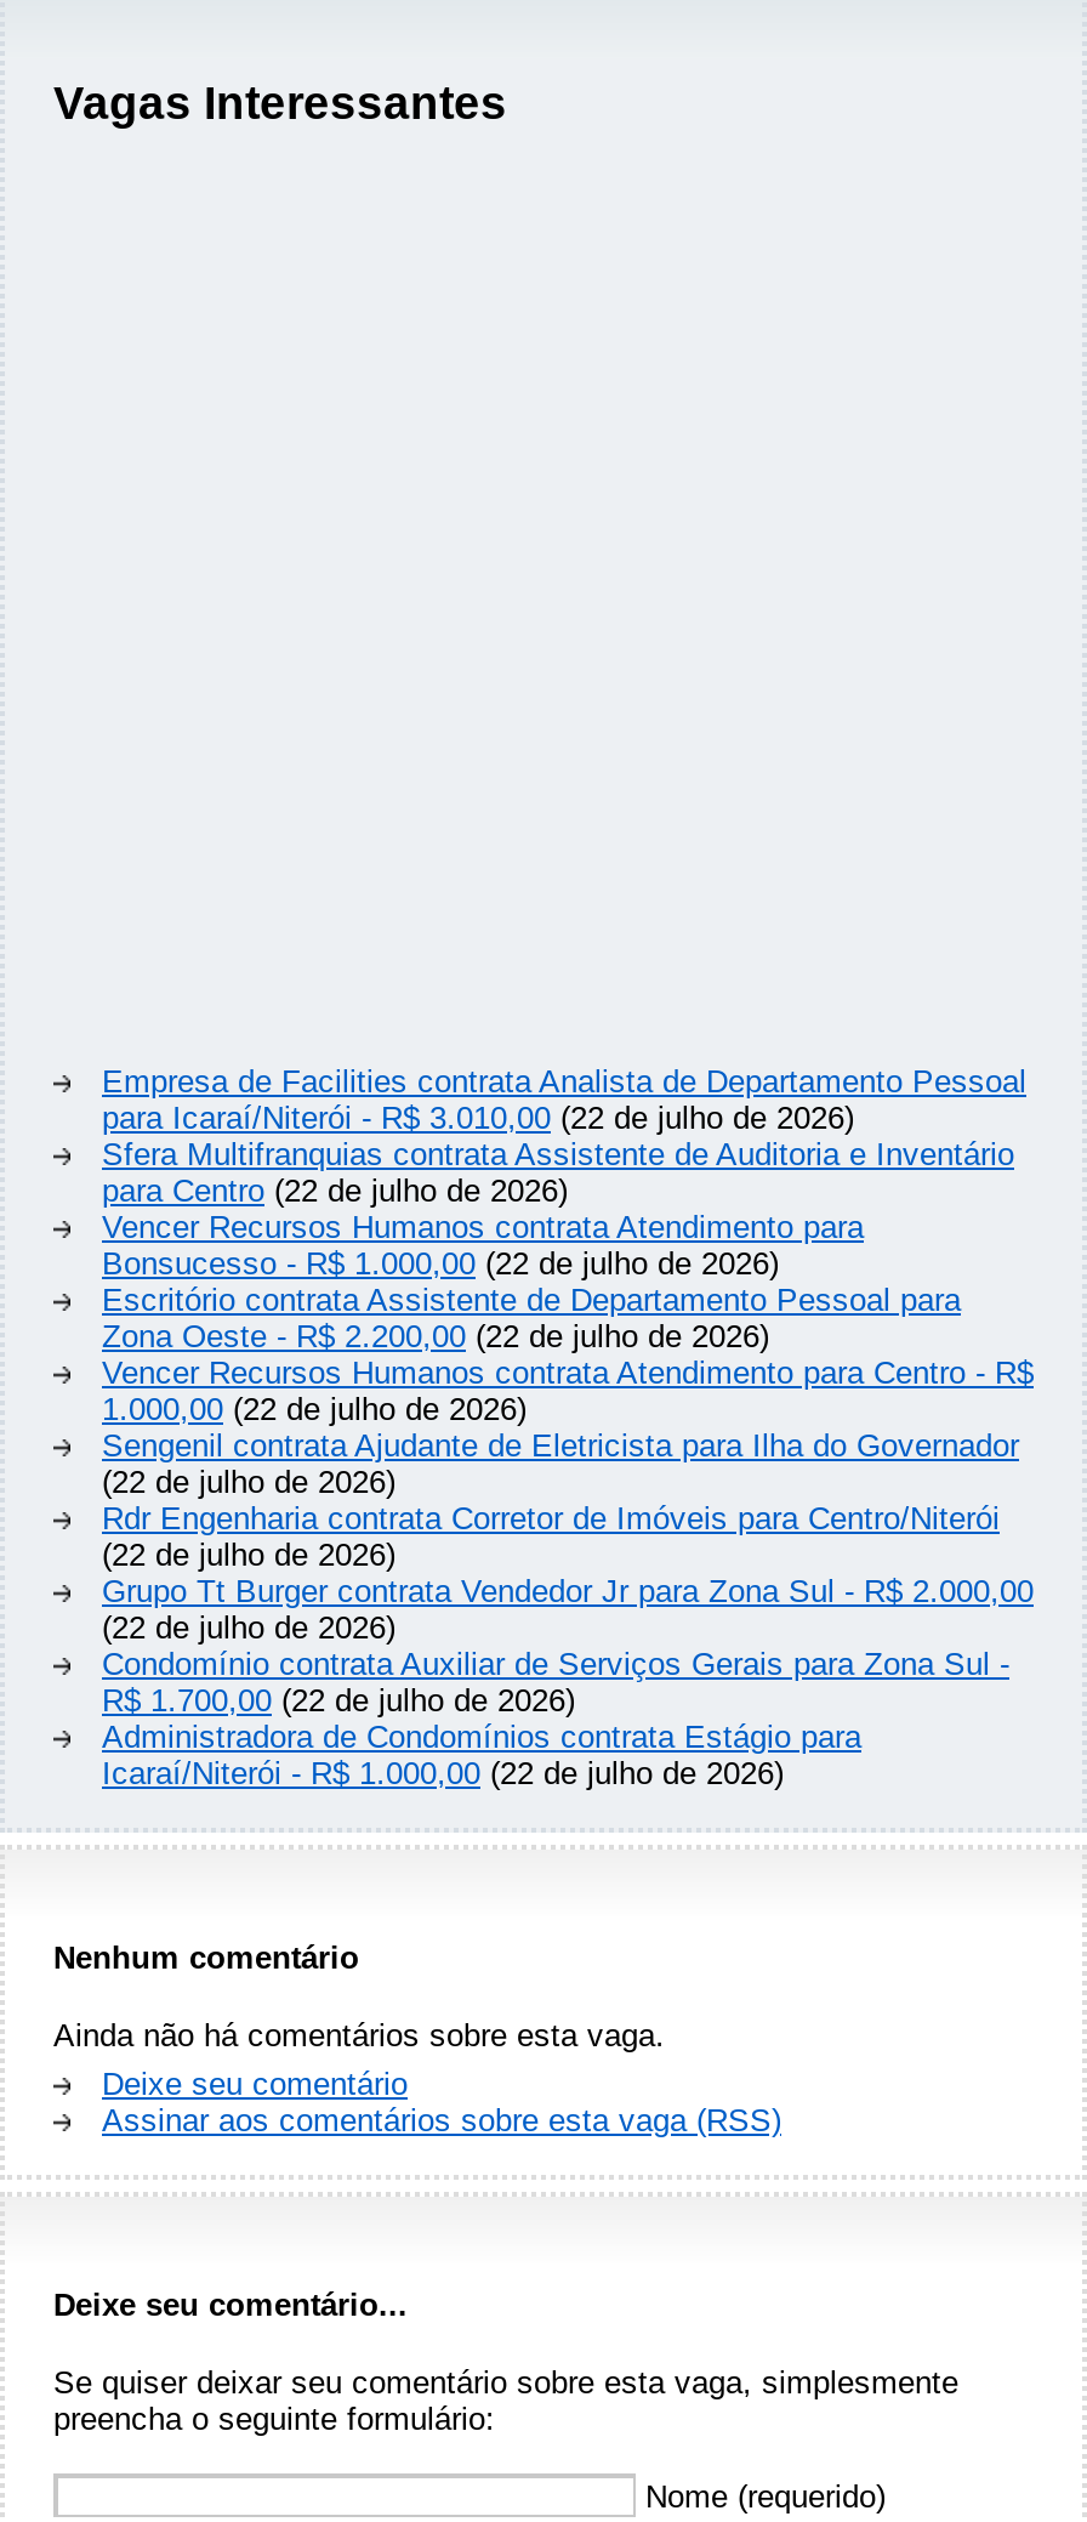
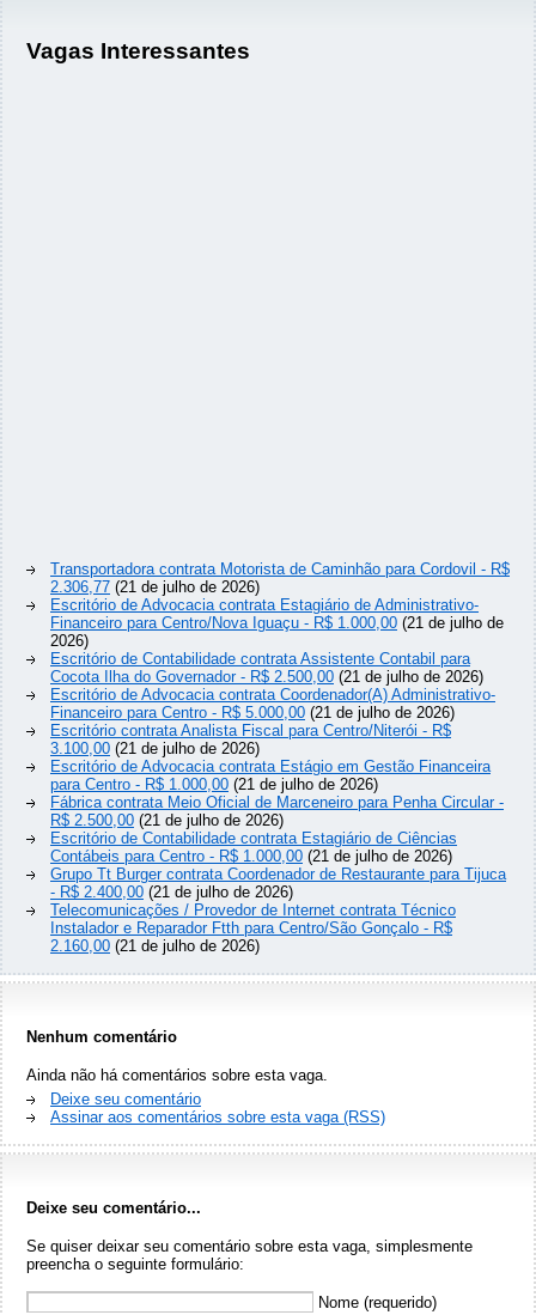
[102,1063,1034,1792] Empresa de Facilities contrata Analista de Departamento Pessoal | para Icaraí/Niterói - R$ 3.010,00 (22 de julho de 2026) | Sfera Multifranquias contrata Assistente de Auditoria e Inventário | para Centro (22 de julho de 2026) | Vencer Recursos Humanos contrata Atendimento para | Bonsucesso - R$ 1.000,00 (22 de julho de 2026) | Escritório contrata Assistente de Departamento Pessoal para | Zona Oeste - R$ 2.200,00 (22 de julho de 2026) | Vencer Recursos Humanos contrata Atendimento para Centro - R$ | 1.000,00 (22 de julho de 2026) | Sengenil contrata Ajudante de Eletricista para Ilha do Governador | (22 de julho de 2026) | Rdr Engenharia contrata Corretor de Imóveis para Centro/Niterói | (22 de julho de 2026) | Grupo Tt Burger contrata Vendedor Jr para Zona Sul - R$ 2.000,00 | (22 de julho de 2026) | Condomínio contrata Auxiliar de Serviços Gerais para Zona Sul - | R$ 1.700,00 (22 de julho de 2026) | Administradora de Condomínios contrata Estágio para | Icaraí/Niterói - R$ 1.000,00 (22 de julho de 2026) -> [50,560,510,955] Transportadora contrata Motorista de Caminhão para Cordovil - R$ | 2.306,77 (21 de julho de 2026) | Escritório de Advocacia contrata Estagiário de Administrativo- | Financeiro para Centro/Nova Iguaçu - R$ 1.000,00 (21 de julho de | 2026) | Escritório de Contabilidade contrata Assistente Contabil para | Cocota Ilha do Governador - R$ 2.500,00 (21 de julho de 2026) | Escritório de Advocacia contrata Coordenador(A) Administrativo- | Financeiro para Centro - R$ 5.000,00 (21 de julho de 2026) | Escritório contrata Analista Fiscal para Centro/Niterói - R$ | 3.100,00 (21 de julho de 2026) | Escritório de Advocacia contrata Estágio em Gestão Financeira | para Centro - R$ 1.000,00 (21 de julho de 2026) | Fábrica contrata Meio Oficial de Marceneiro para Penha Circular - | R$ 2.500,00 (21 de julho de 2026) | Escritório de Contabilidade contrata Estagiário de Ciências | Contábeis para Centro - R$ 1.000,00 (21 de julho de 2026) | Grupo Tt Burger contrata Coordenador de Restaurante para Tijuca | - R$ 2.400,00 (21 de julho de 2026) | Telecomunicações / Provedor de Internet contrata Técnico | Instalador e Reparador Ftth para Centro/São Gonçalo - R$ | 2.160,00 (21 de julho de 2026)

